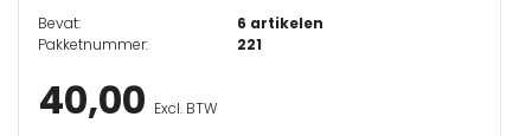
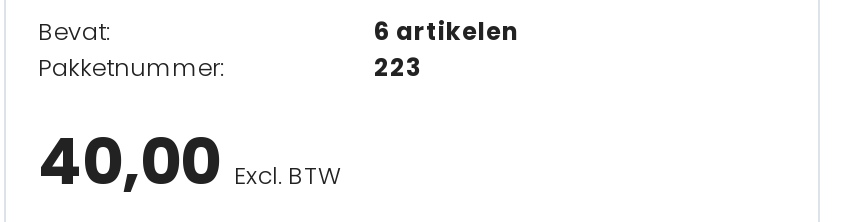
[237,34,262,54] 221 -> [374,50,422,84] 223

